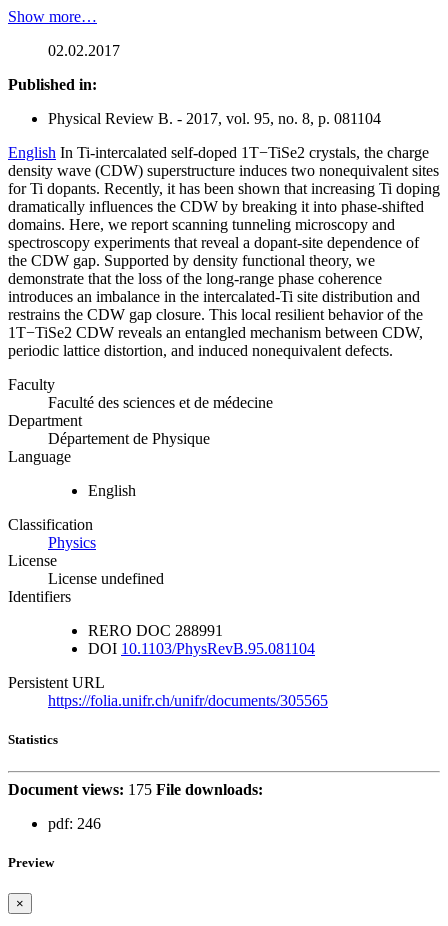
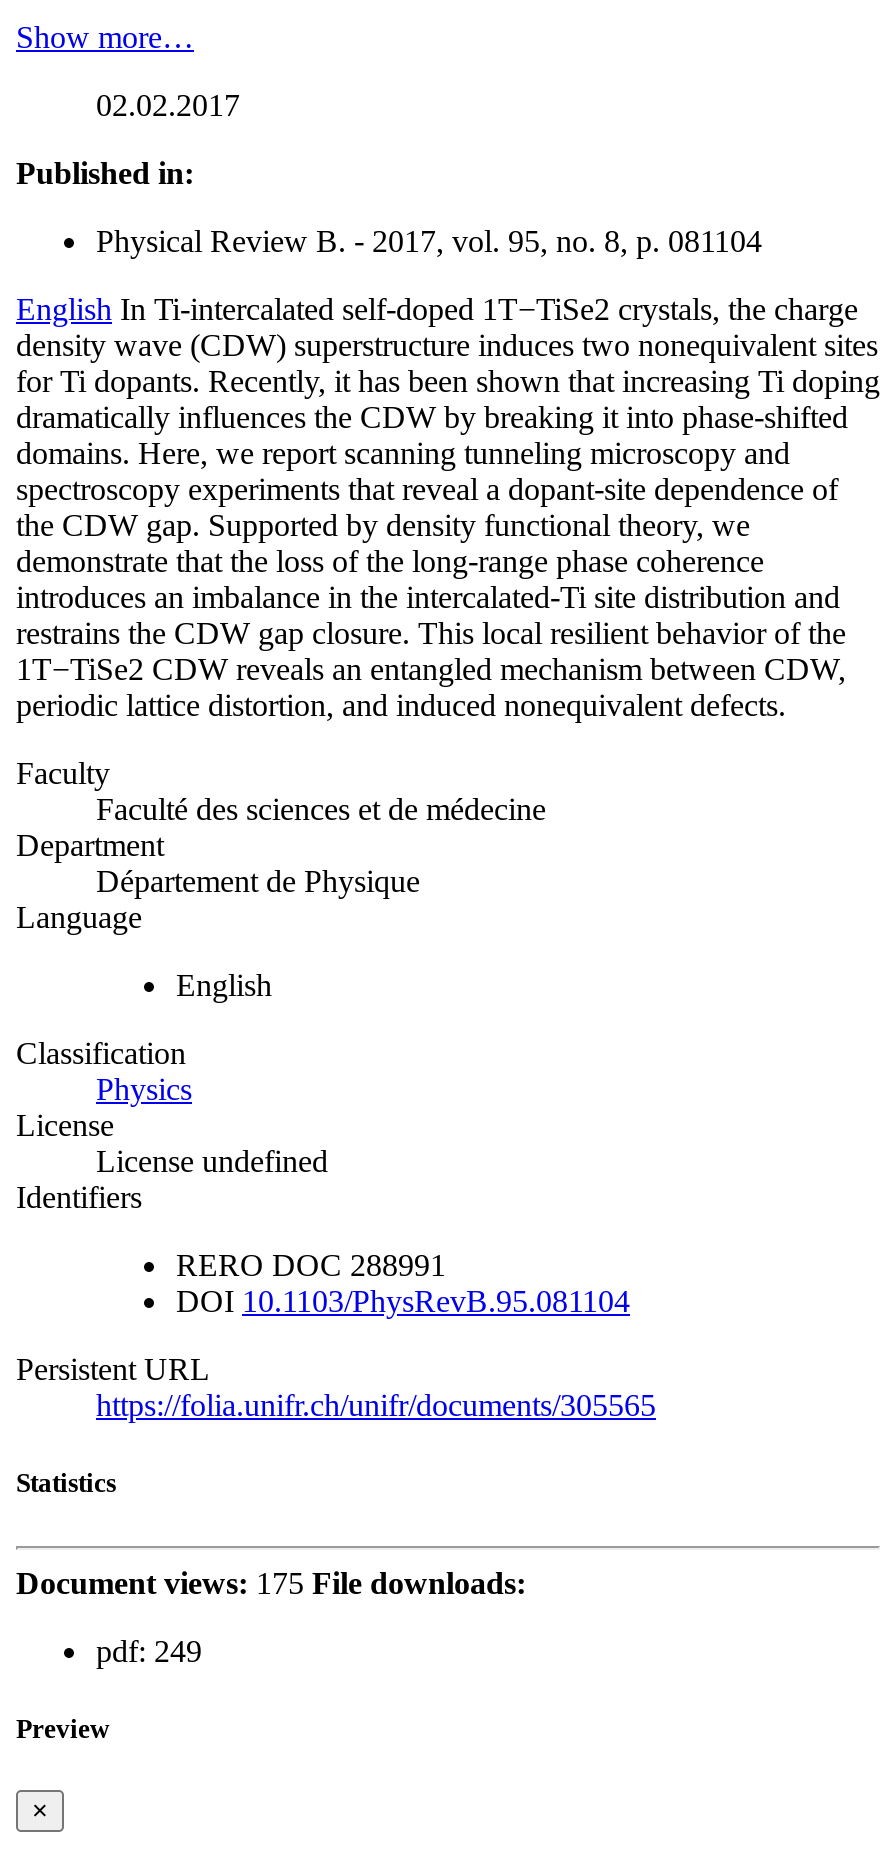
[48,815,101,832] pdf: 246 -> [96,1633,202,1667] pdf: 249

